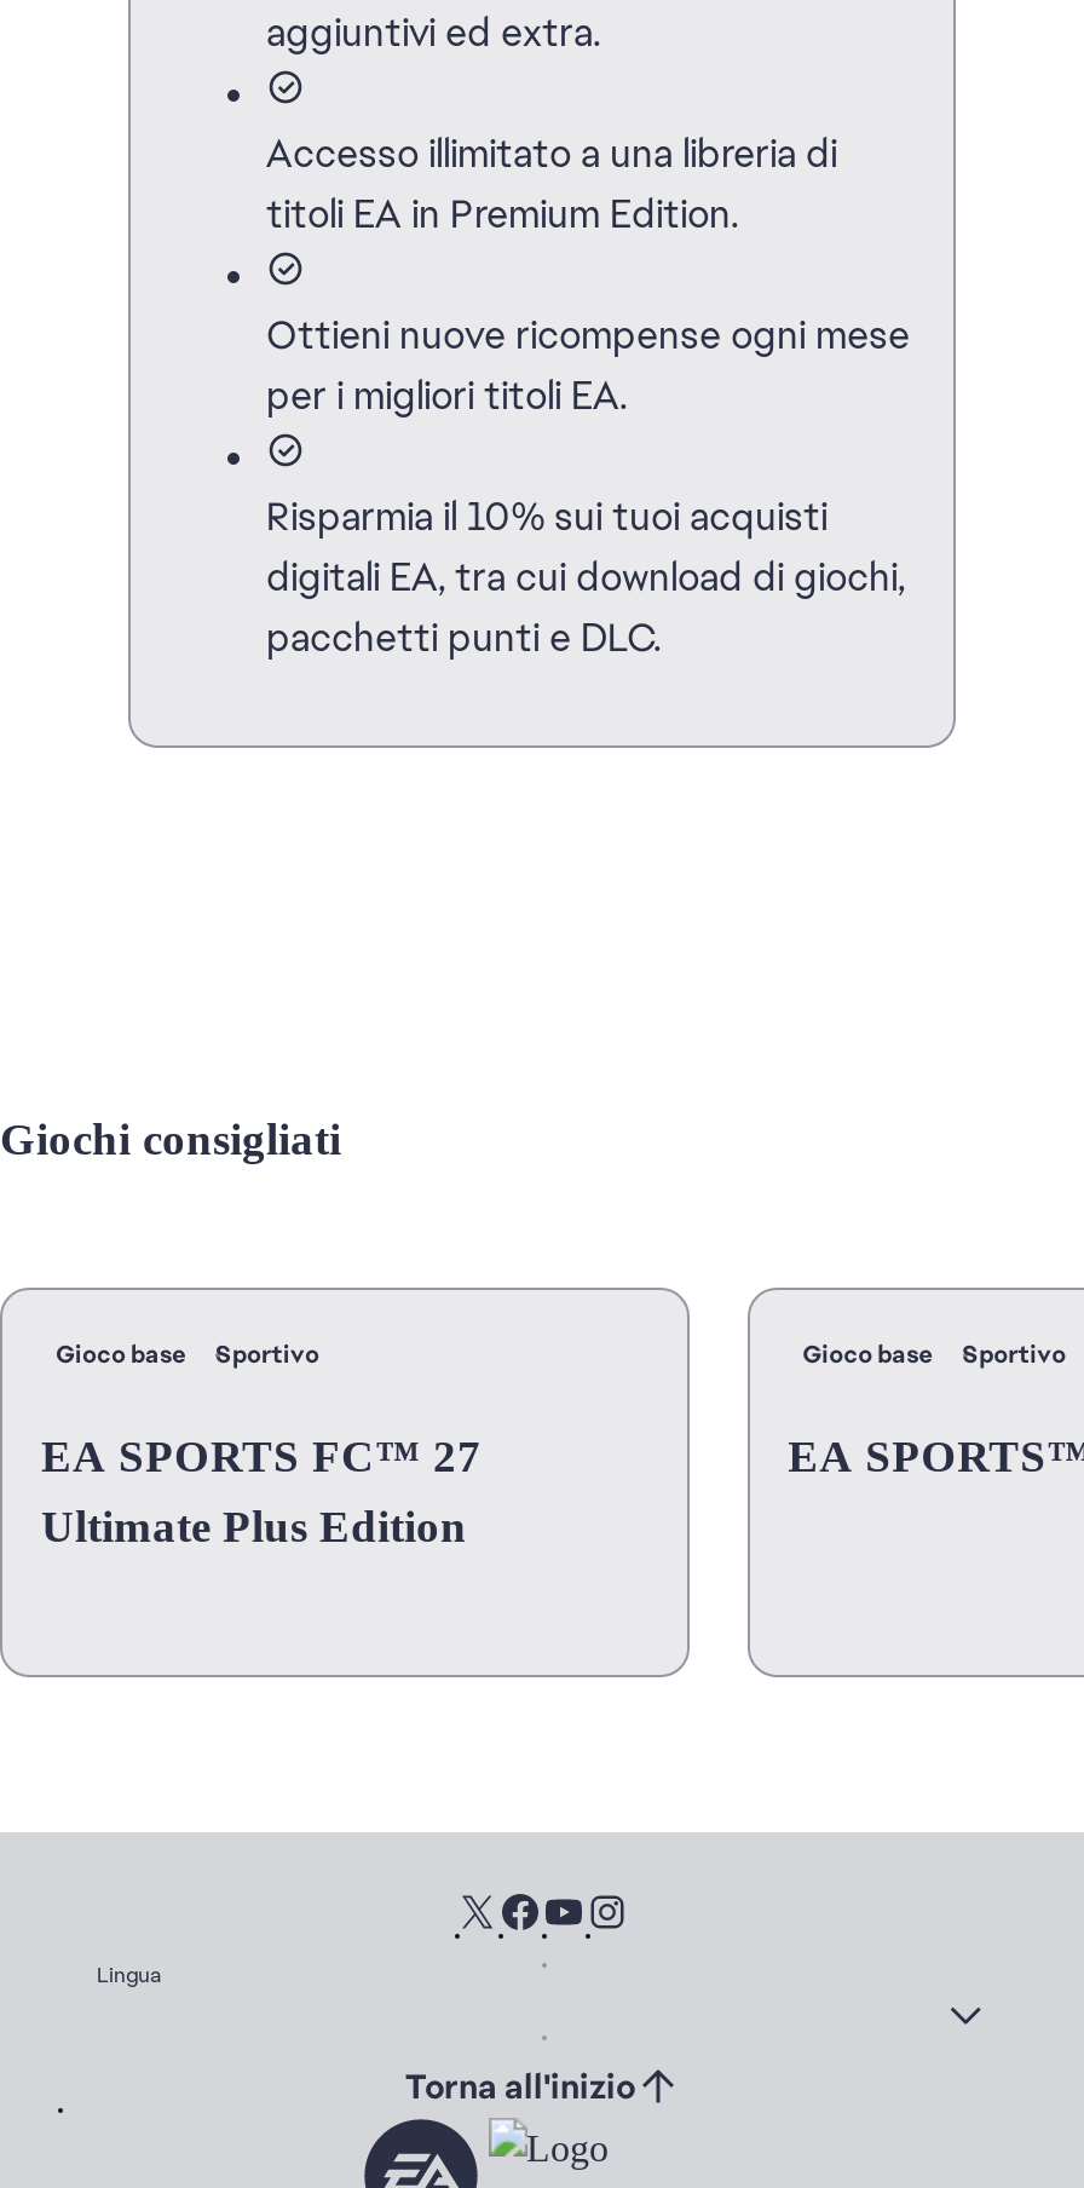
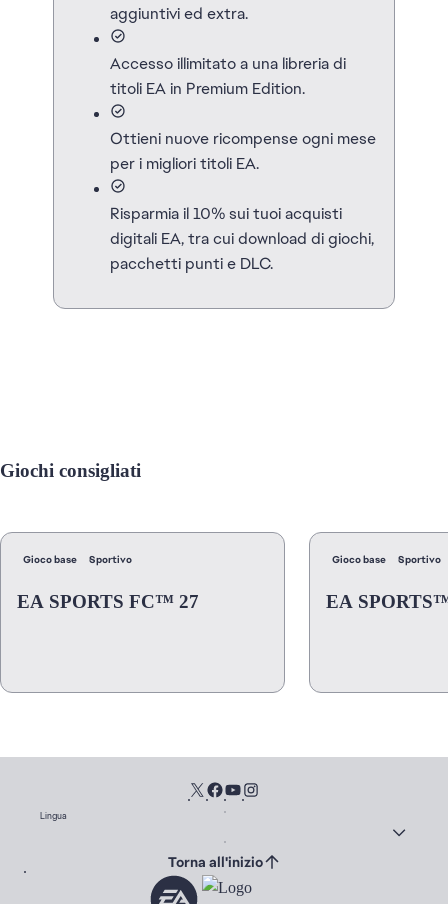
[41,1500,467,1551] Ultimate Plus Edition -> none

